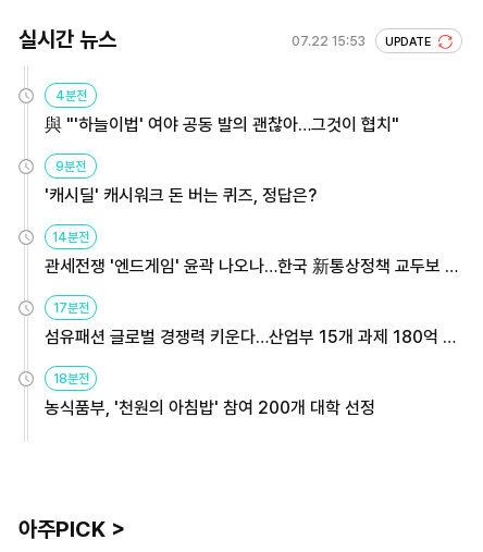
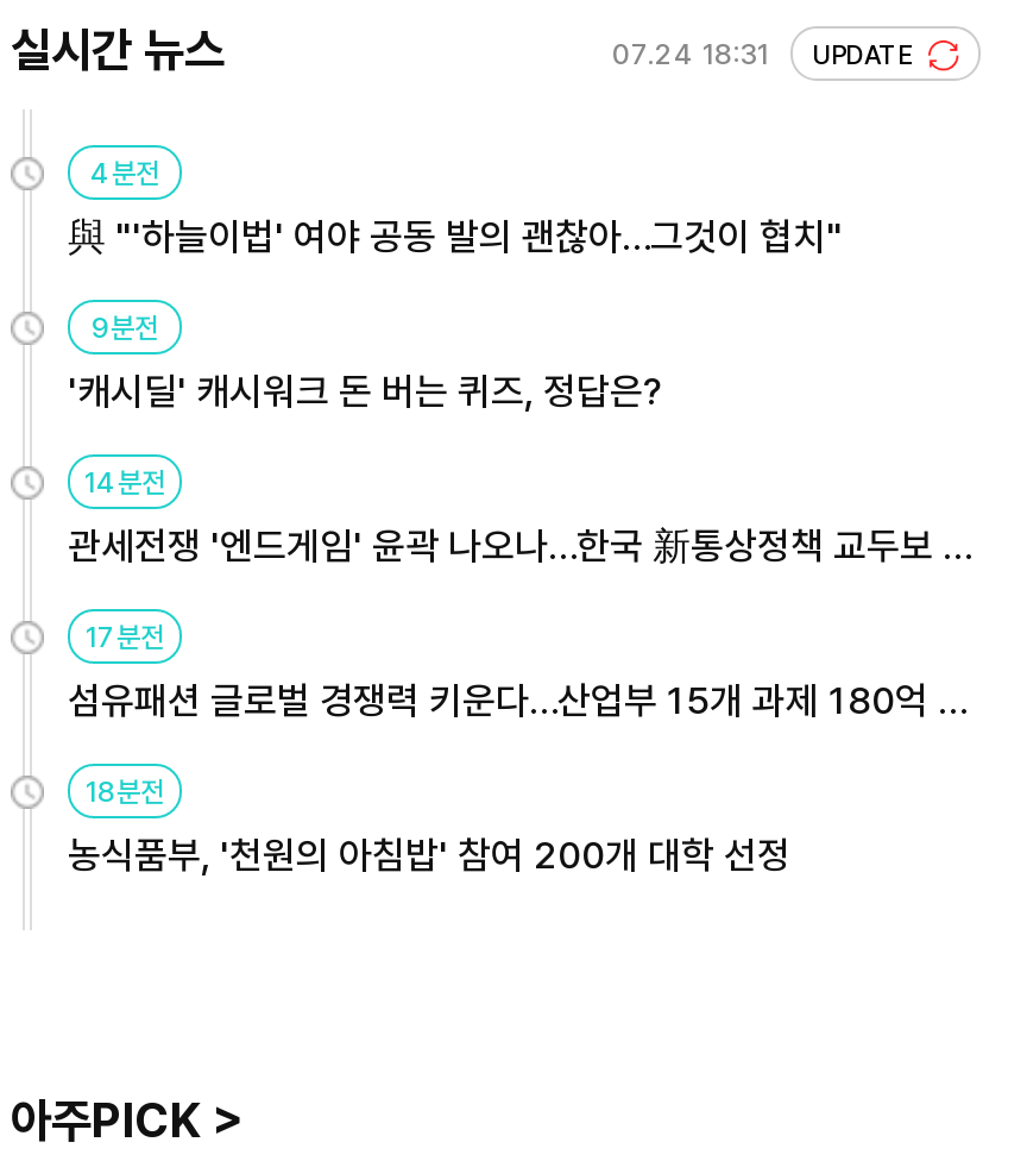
[292,34,434,49] 07.22 15:53 UPDATE -> [612,38,919,71] 07.24 18:31 UPDATE

